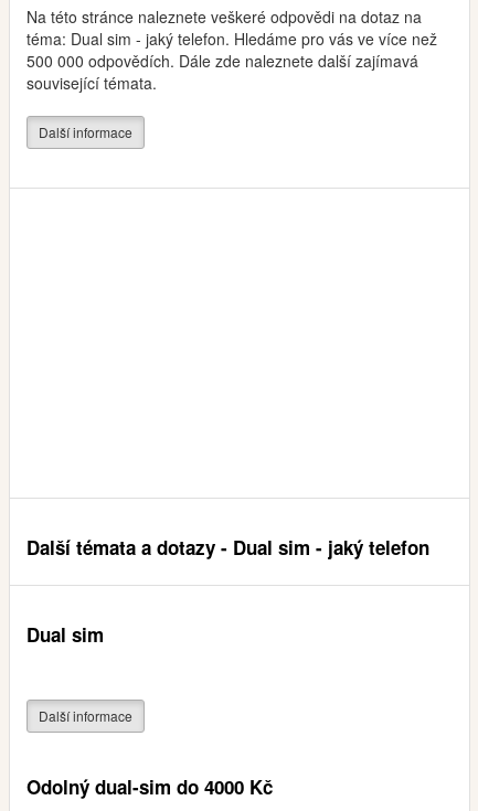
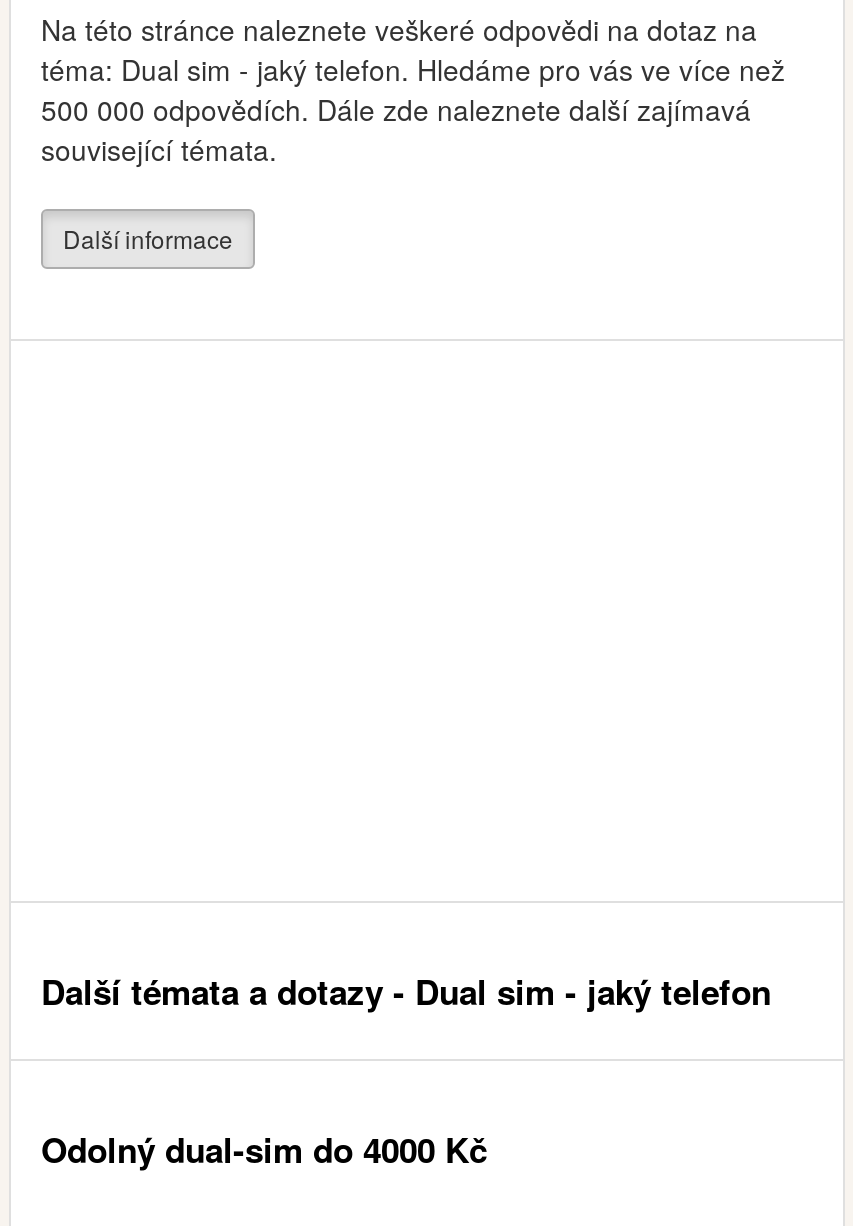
[26,621,132,725] Dual sim | Další informace -> none

